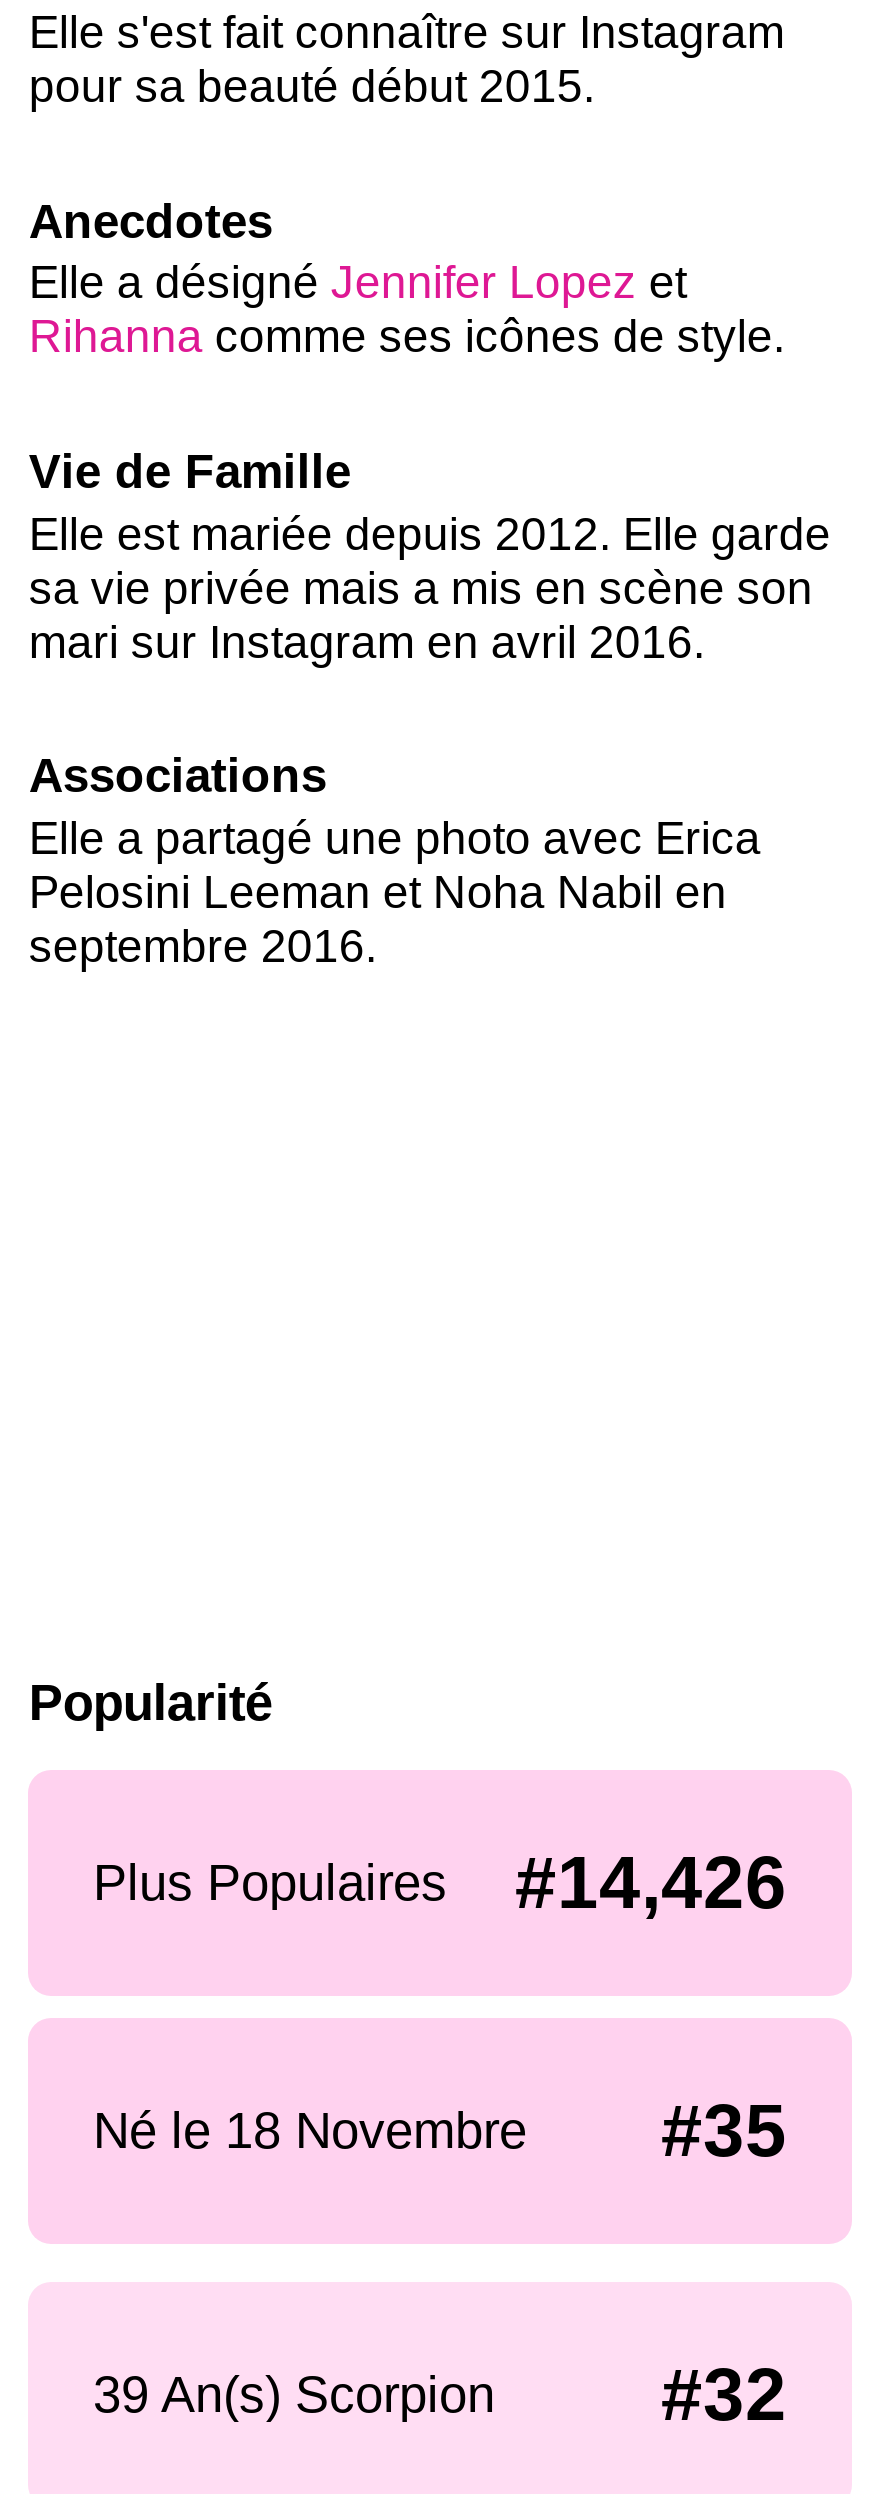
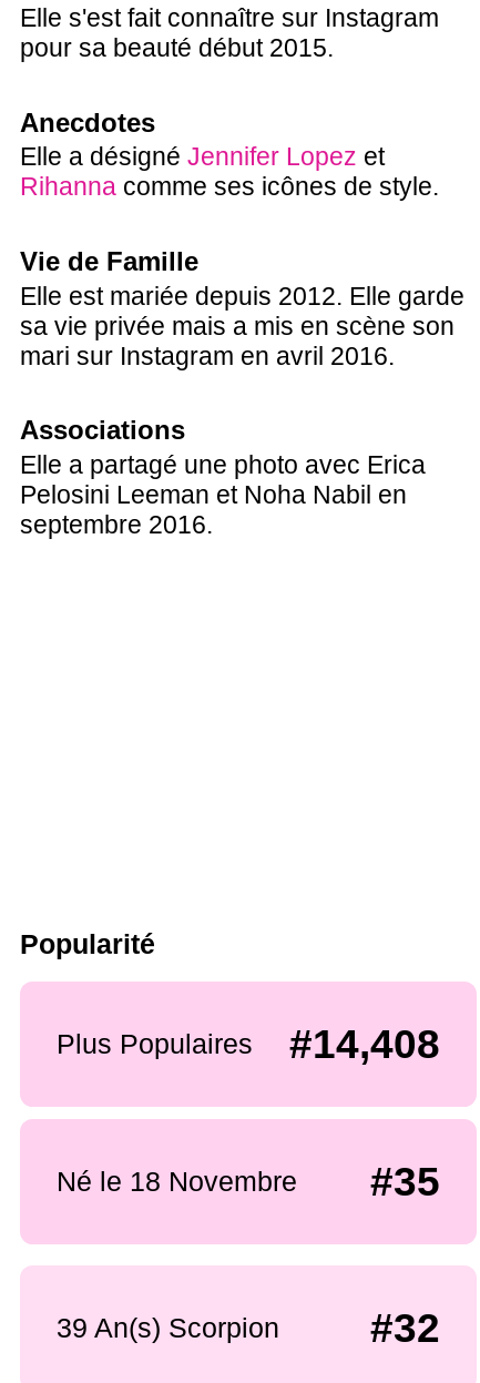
[93,1842,787,1924] Plus Populaires #14,426 -> [56,1021,441,1067] Plus Populaires #14,408

